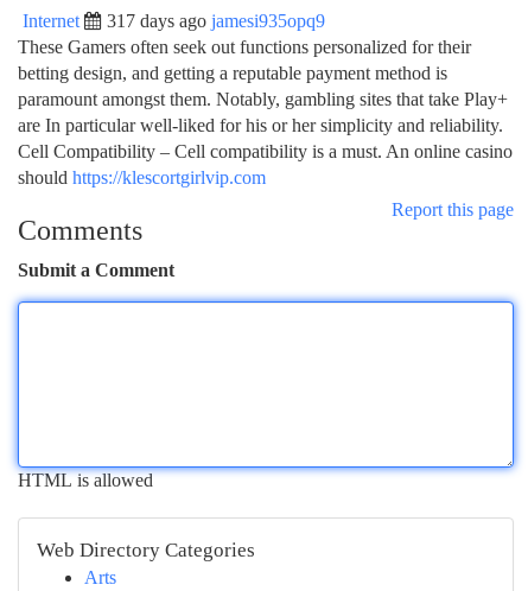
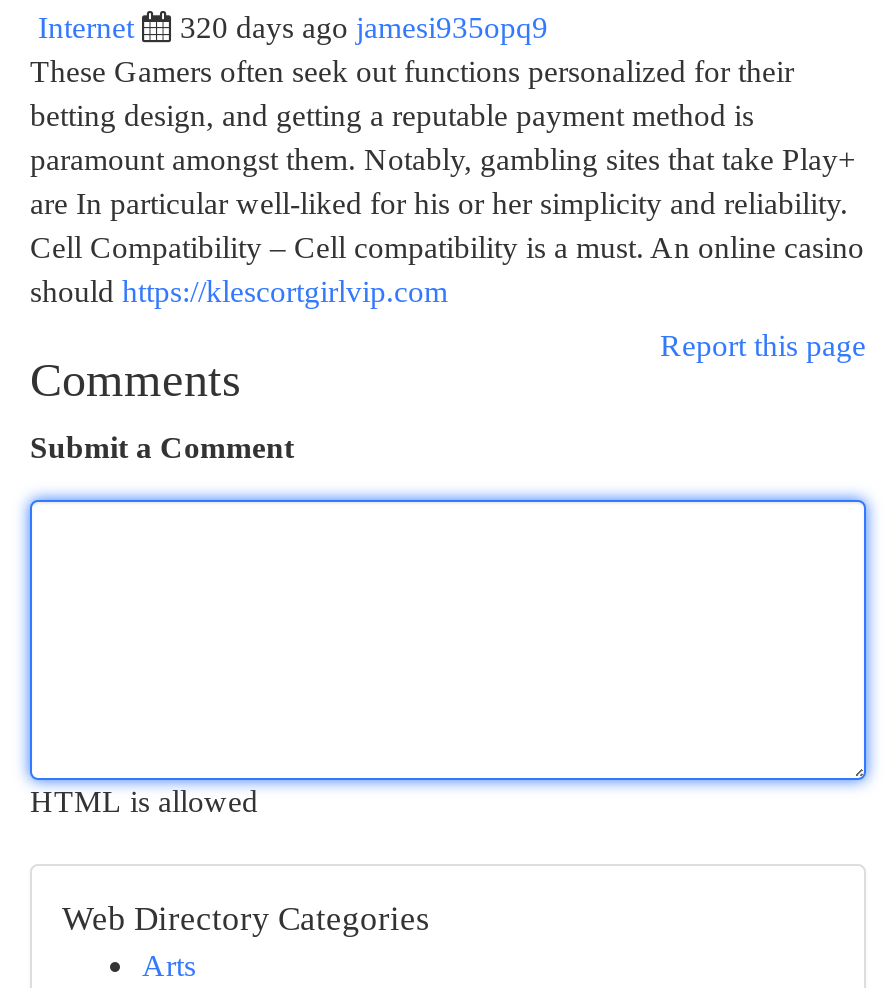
[107,11,325,31] 317 days ago jamesi935opq9 -> [180,10,548,44] 320 days ago jamesi935opq9

